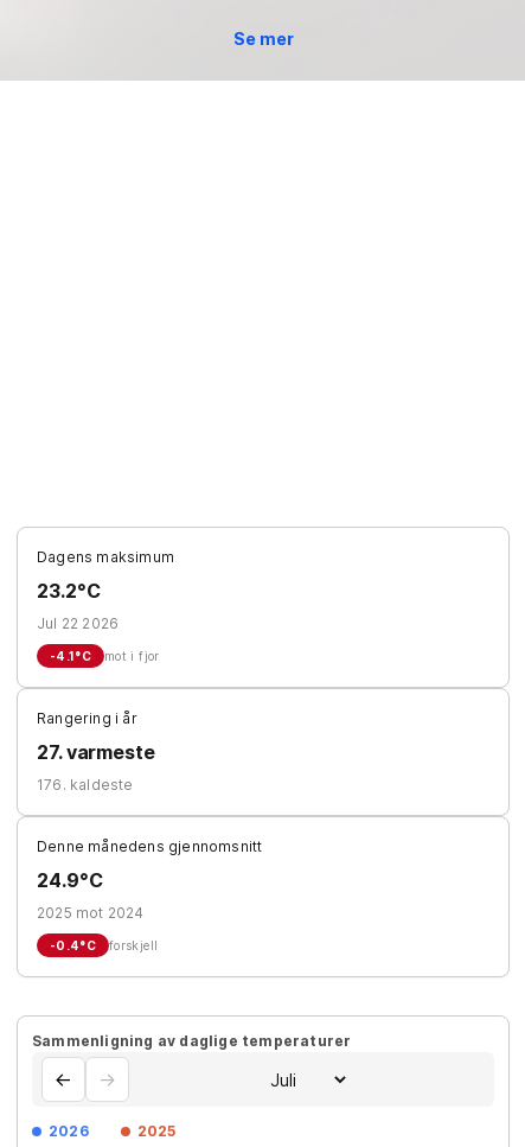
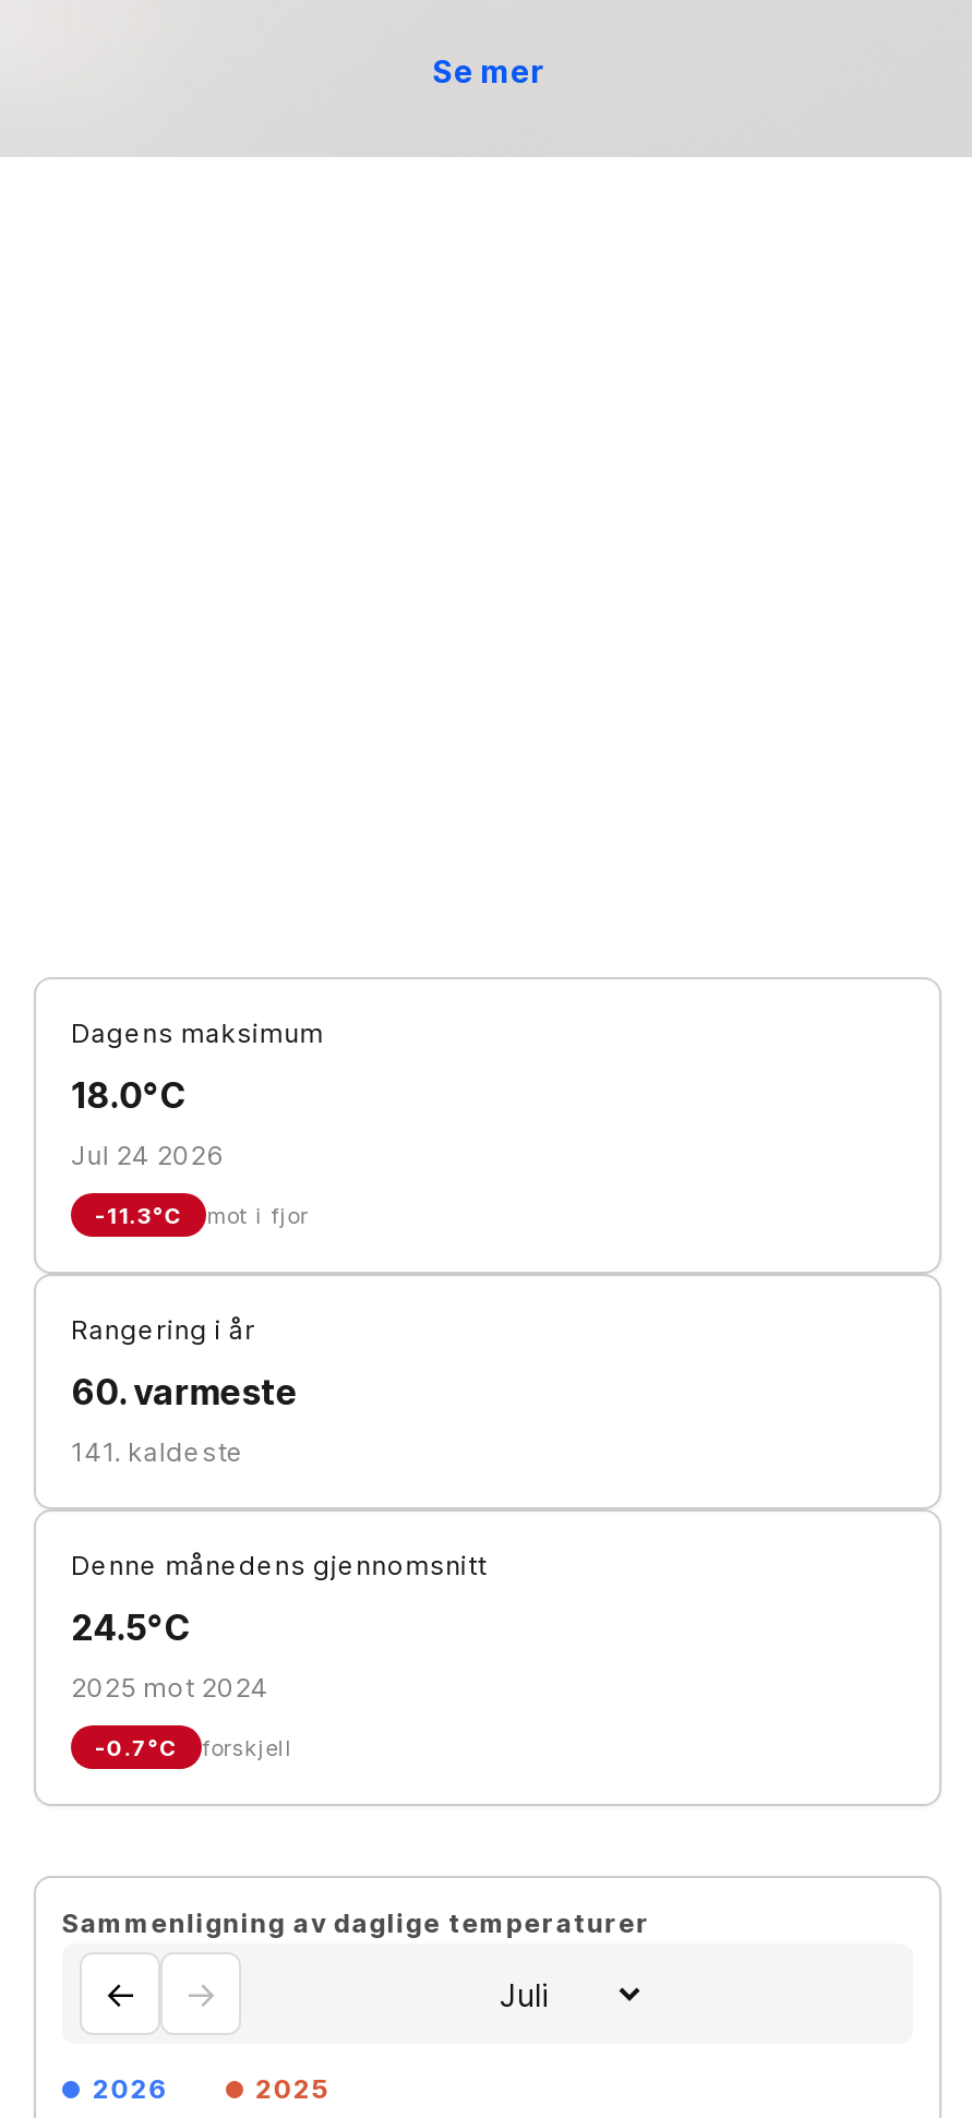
[37,579,100,603] 23.2°C -> [71,1073,185,1117] 18.0°C
[37,614,119,632] Jul 22 2026 -> [71,1139,224,1171] Jul 24 2026
[50,649,160,663] -4.1°C mot i fjor -> [95,1202,309,1228] -11.3°C mot i fjor
[37,740,155,764] 27. varmeste -> [71,1370,297,1413] 60. varmeste
[37,776,133,794] 176. kaldeste -> [71,1435,245,1468] 141. kaldeste
[37,868,102,892] 24.9°C -> [71,1605,190,1649] 24.5°C
[50,938,158,952] -0.4°C forskjell -> [95,1734,292,1760] -0.7°C forskjell

